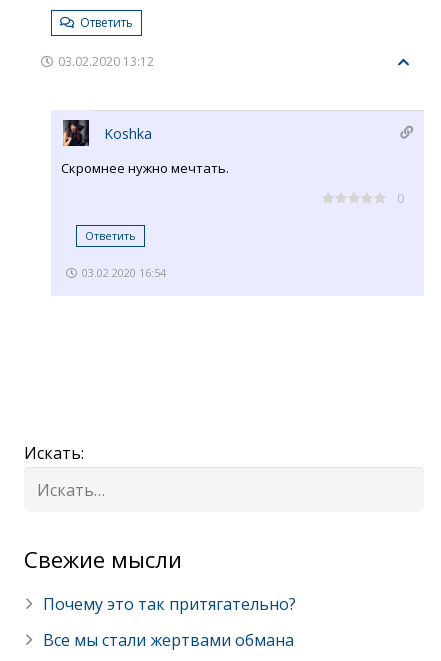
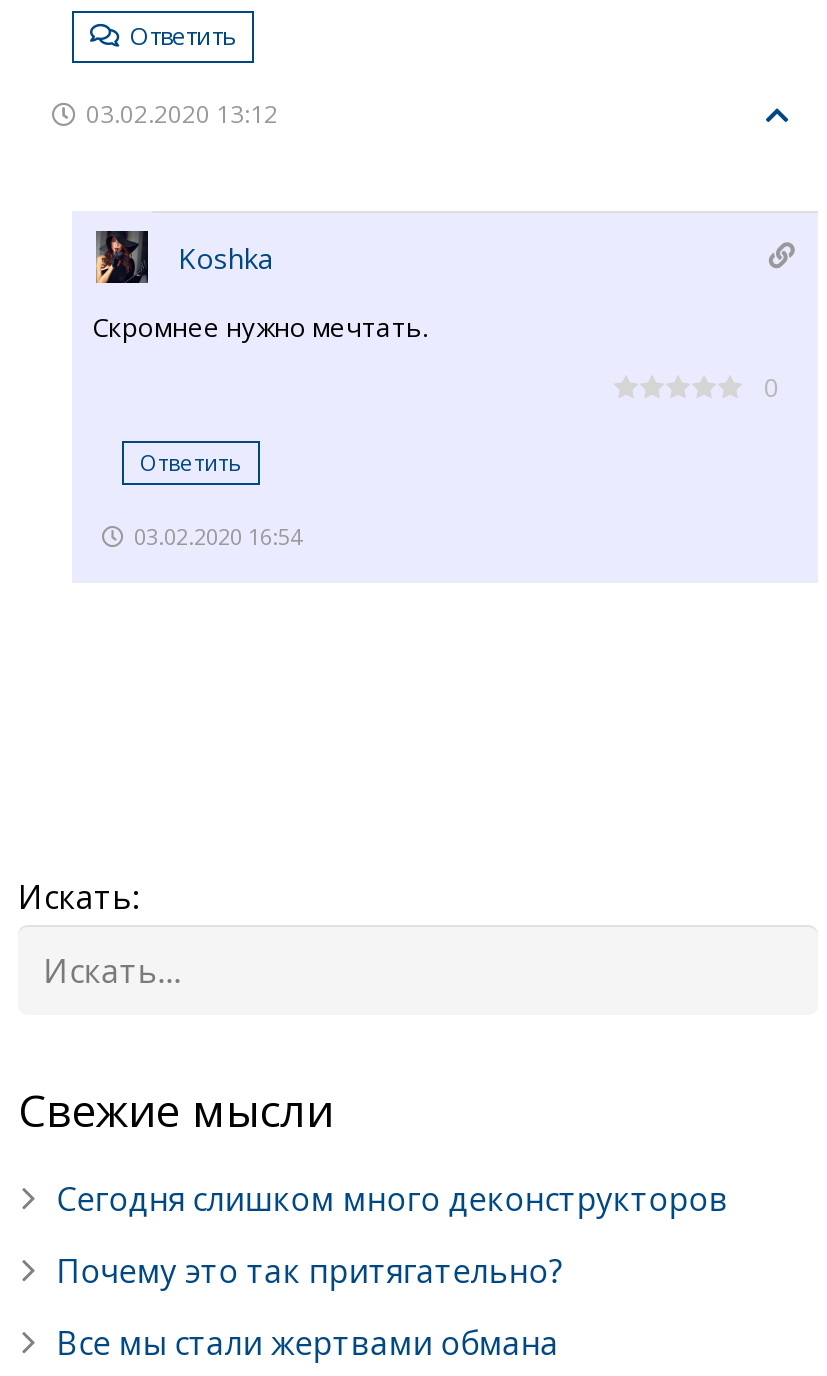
none -> [56,1177,728,1221] Сегодня слишком много деконструкторов

